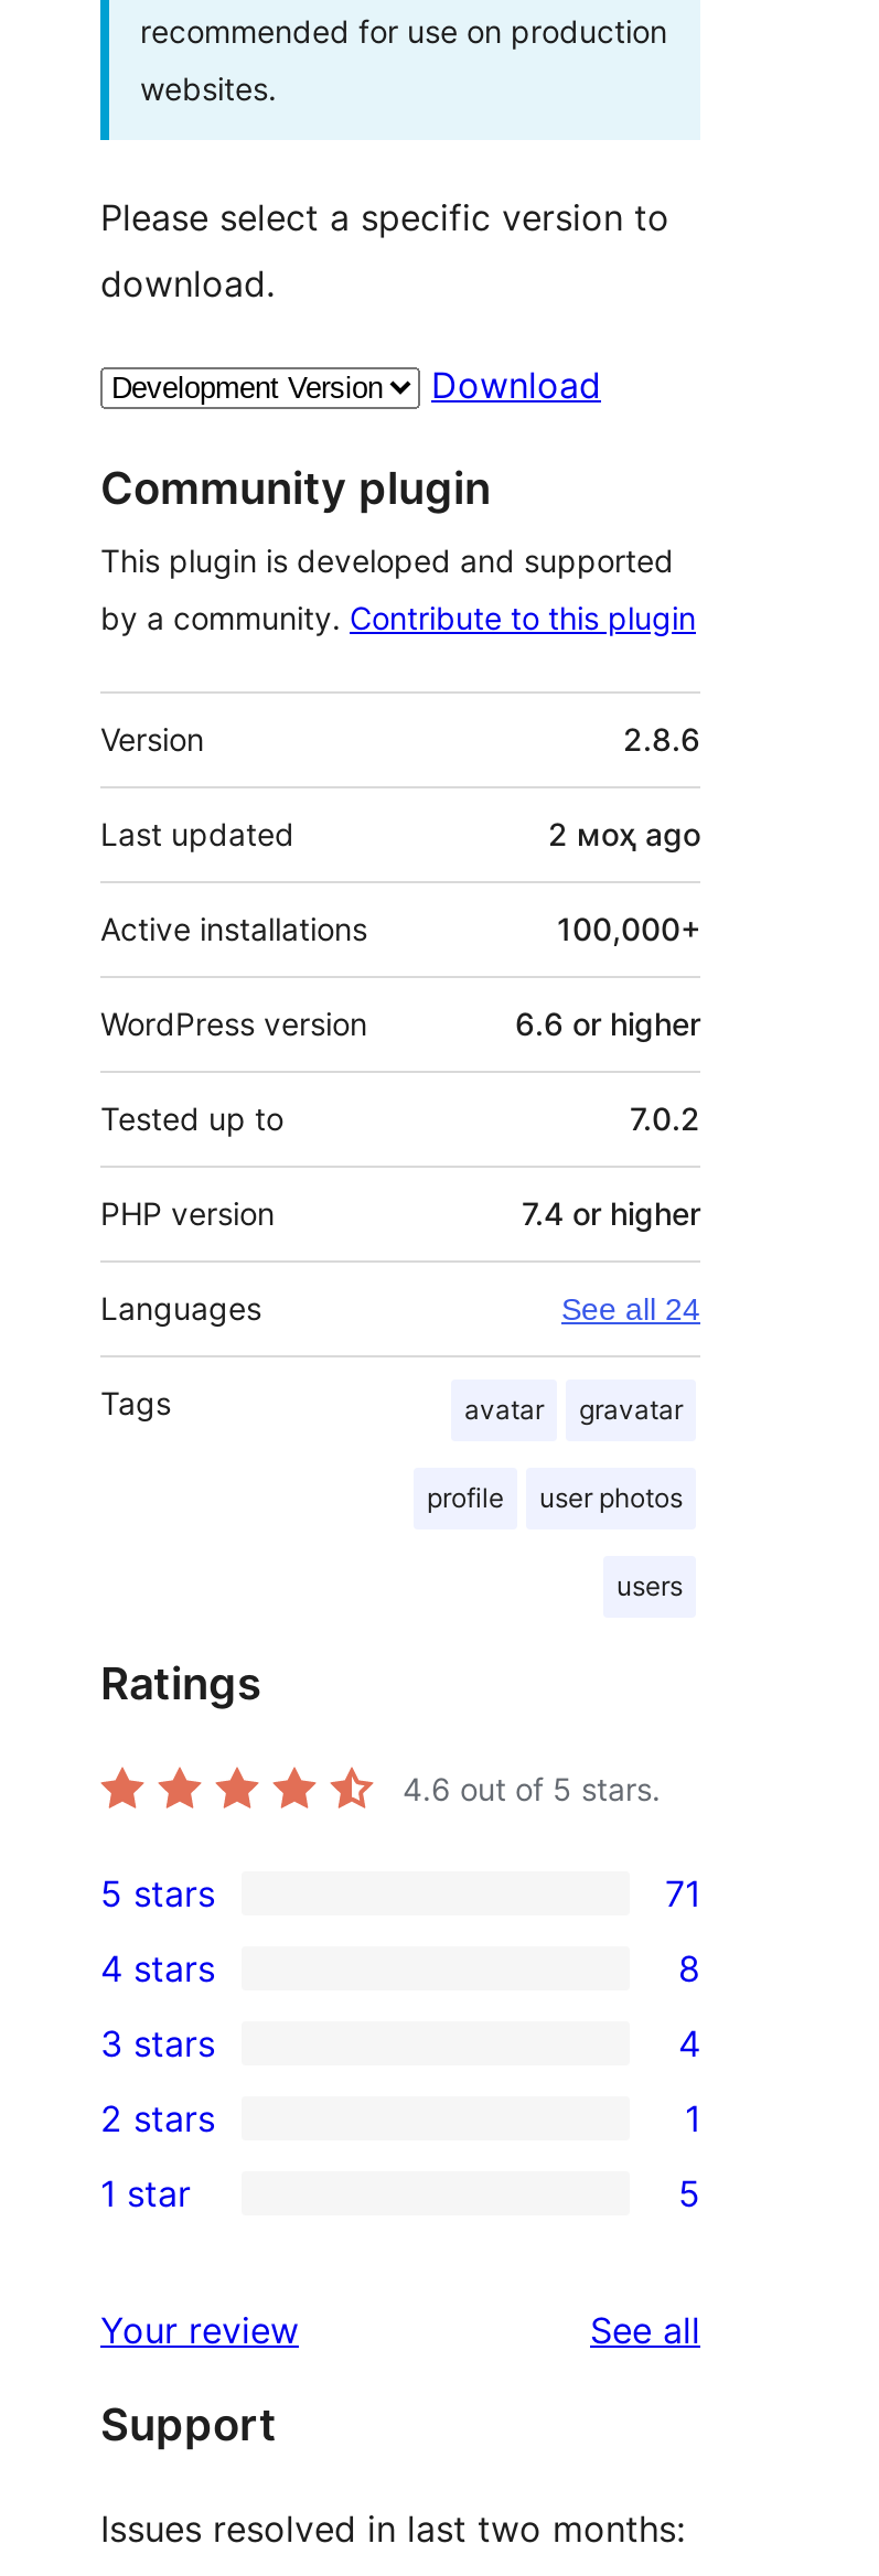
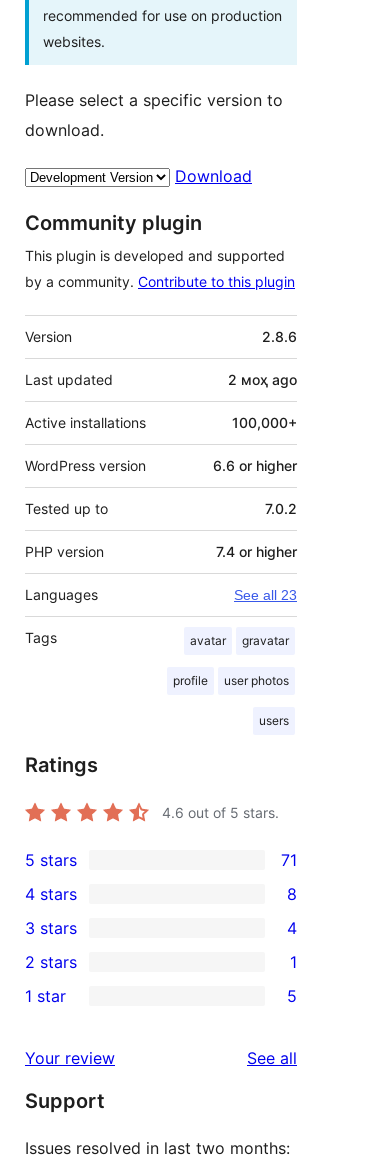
[561,1290,700,1326] See all 24 -> [234,587,297,603] See all 23

